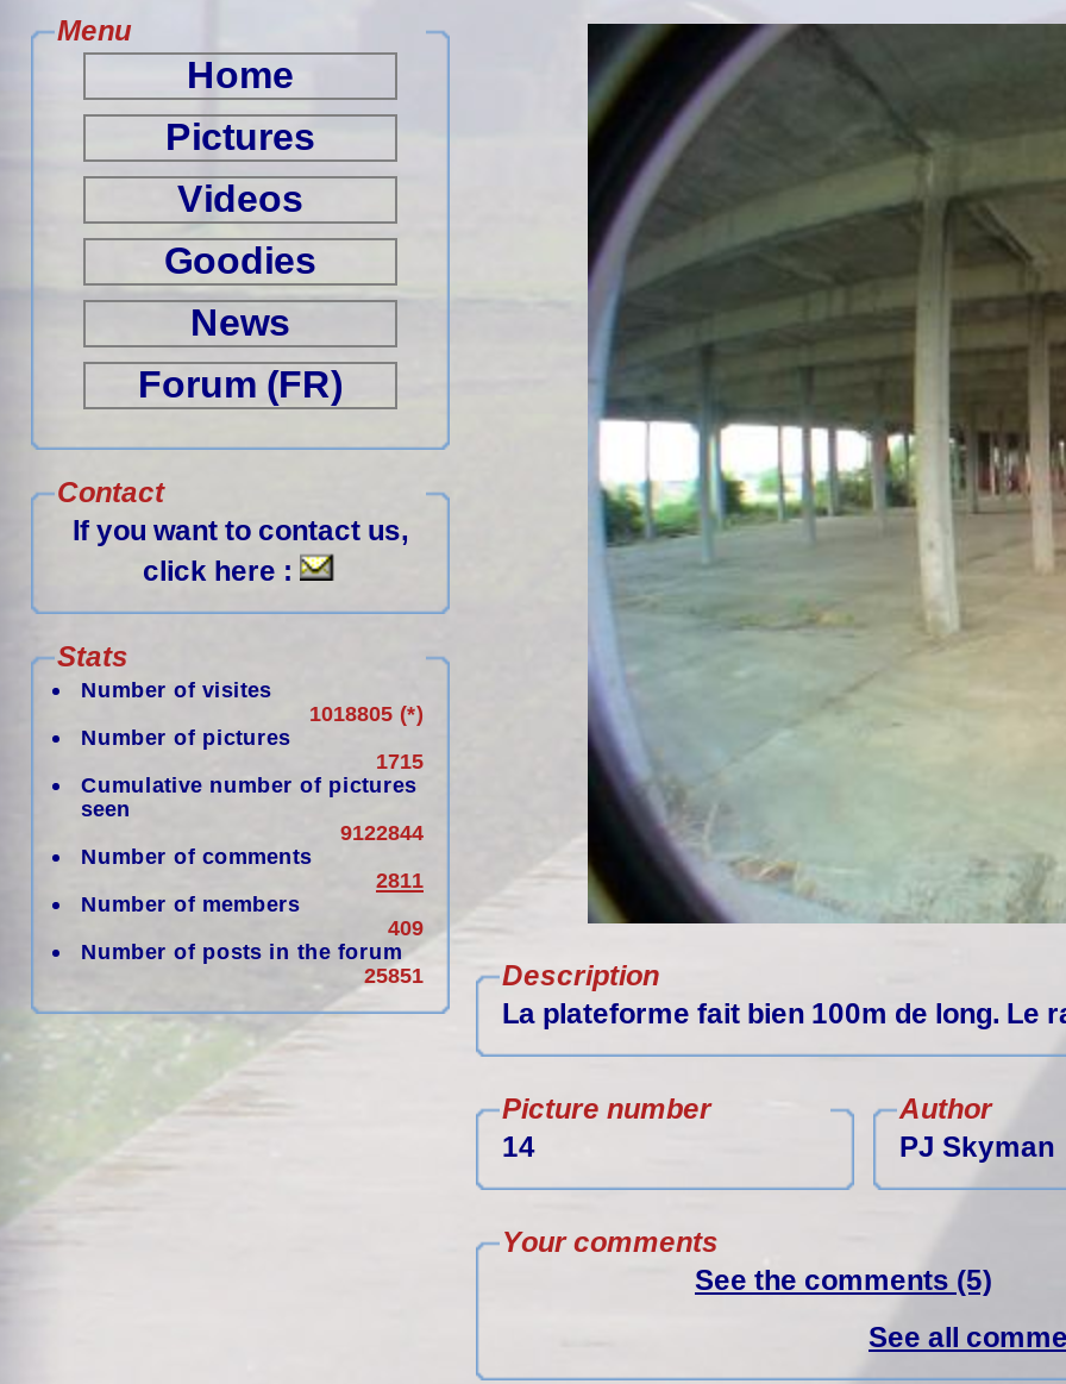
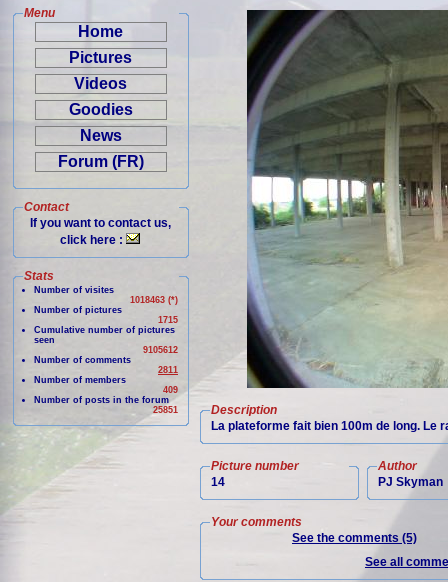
[309,702,424,726] 1018805 (*) -> [130,295,178,305] 1018463 (*)
[340,821,424,845] 9122844 -> [143,345,178,355] 9105612

